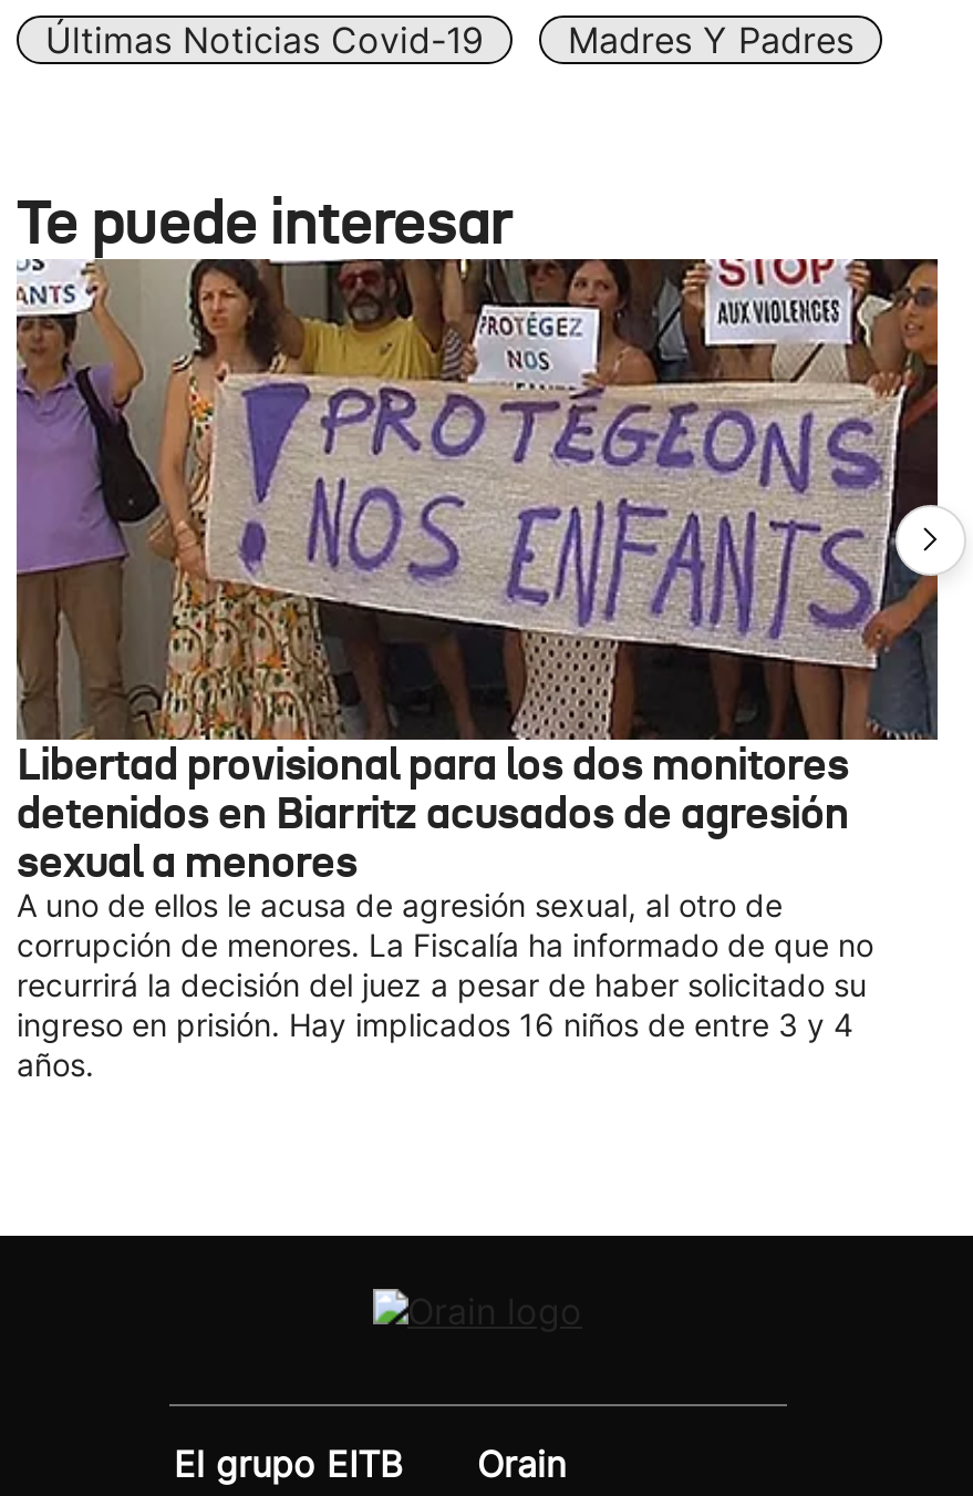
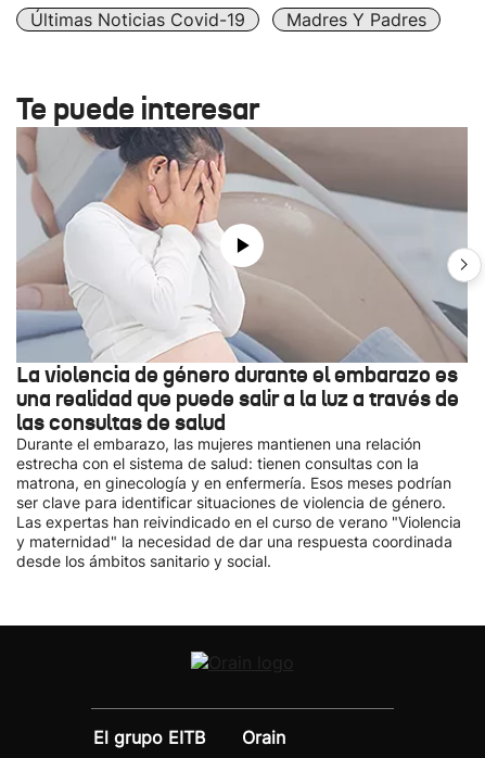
[17,259,940,1083] [image] | Libertad provisional para los dos monitores | detenidos en Biarritz acusados de agresión | sexual a menores | A uno de ellos le acusa de agresión sexual, al otro de | corrupción de menores. La Fiscalía ha informado de que no | recurrirá la decisión del juez a pesar de haber solicitado su | ingreso en prisión. Hay implicados 16 niños de entre 3 y 4 | años. -> [16,127,468,570] [image] | La violencia de género durante el embarazo es | una realidad que puede salir a la luz a través de | las consultas de salud | Durante el embarazo, las mujeres mantienen una relación | estrecha con el sistema de salud: tienen consultas con la | matrona, en ginecología y en enfermería. Esos meses podrían | ser clave para identificar situaciones de violencia de género. | Las expertas han reivindicado en el curso de verano "Violencia | y maternidad" la necesidad de dar una respuesta coordinada | desde los ámbitos sanitario y social.

